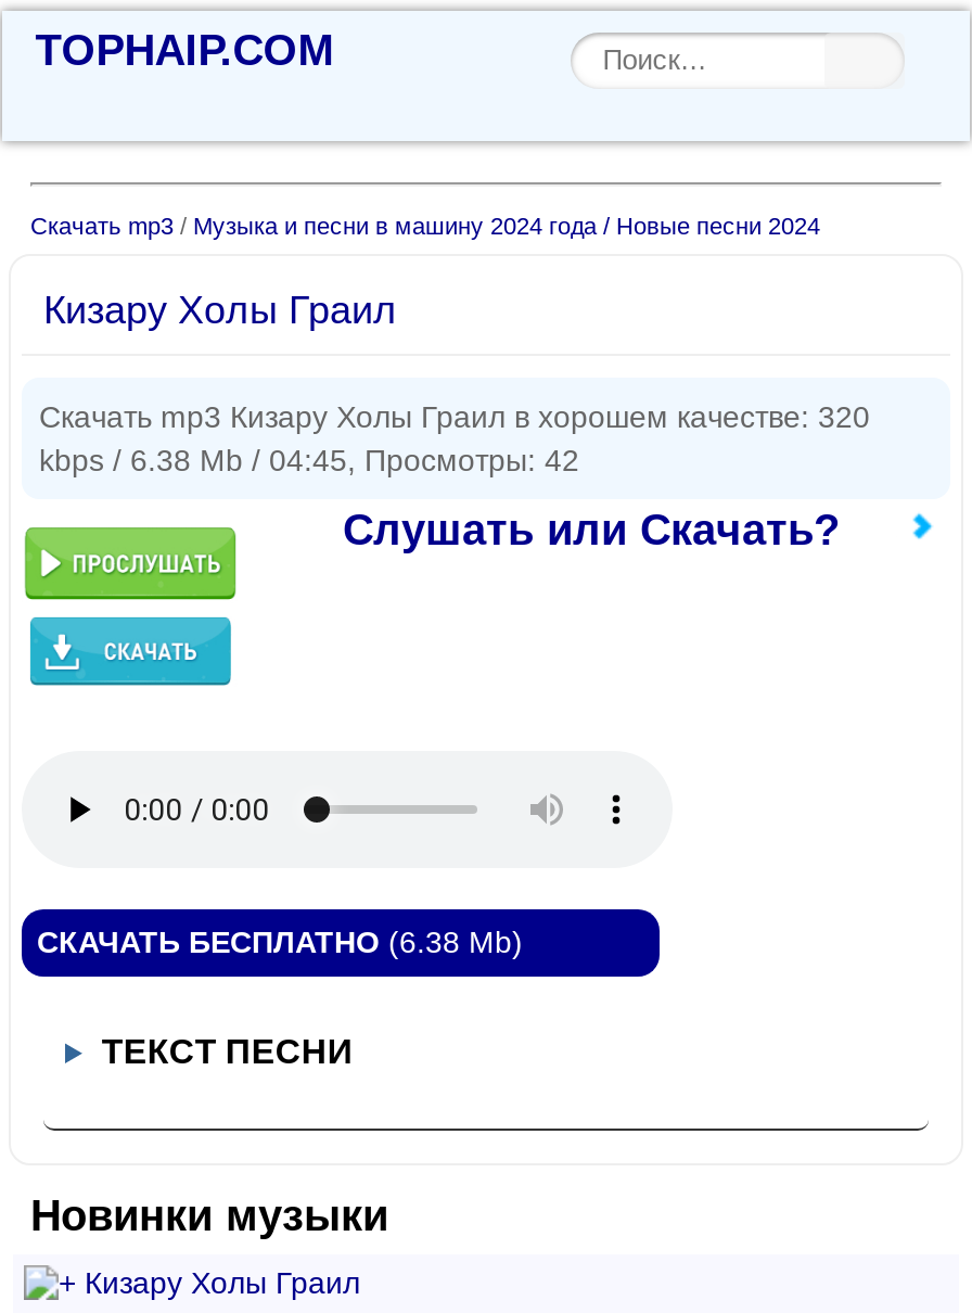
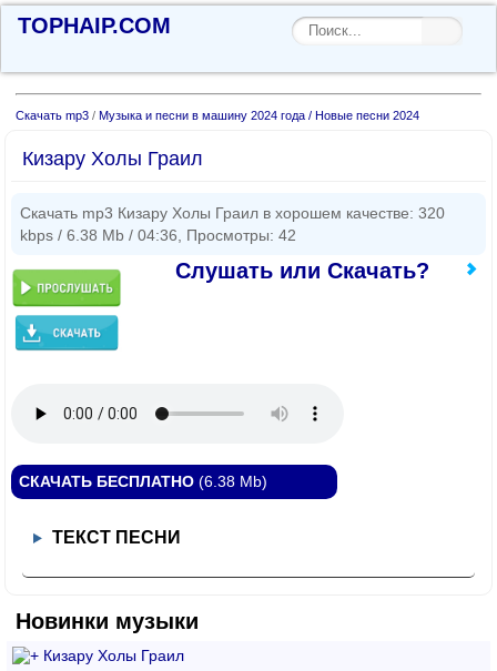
[39,443,579,477] kbps / 6.38 Mb / 04:45, Просмотры: 42 -> [20,226,296,244] kbps / 6.38 Mb / 04:36, Просмотры: 42

